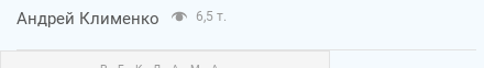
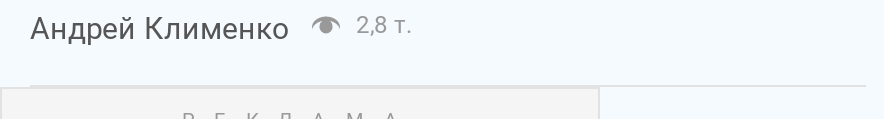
[196,9,227,24] 6,5 т. -> [356,11,412,39] 2,8 т.

